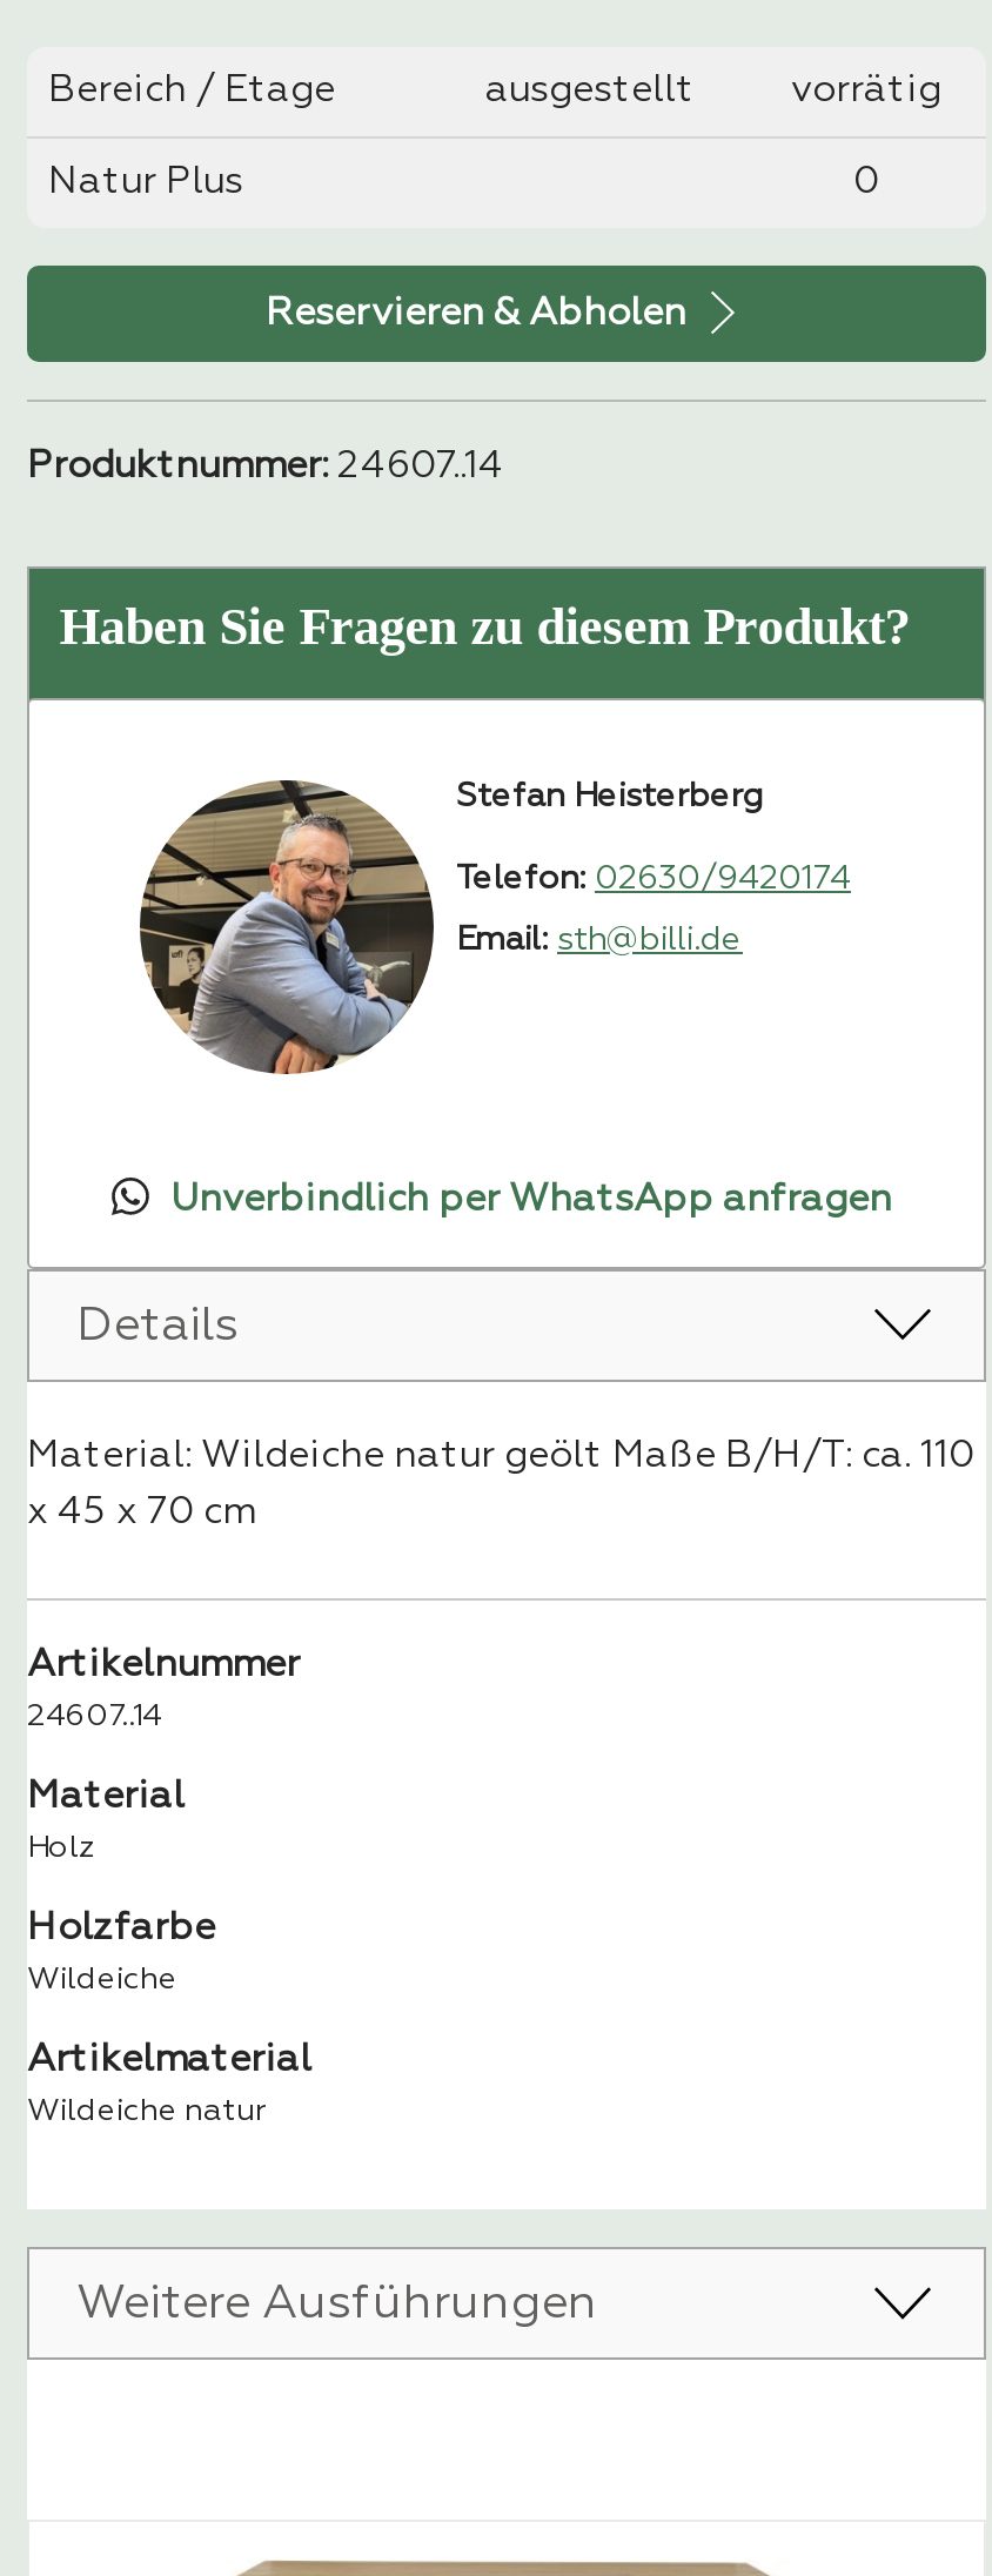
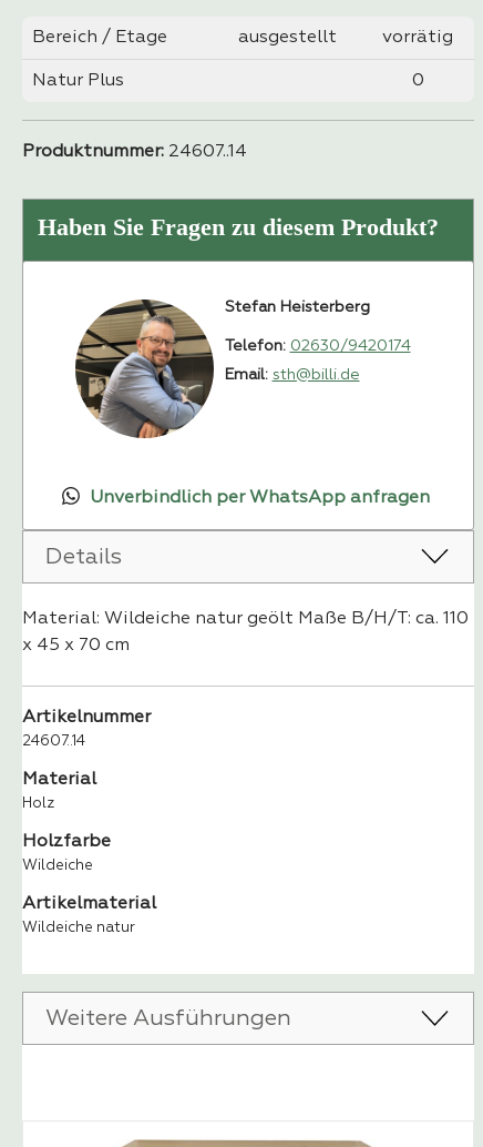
[266,296,696,334] Reservieren & Abholen -> none

